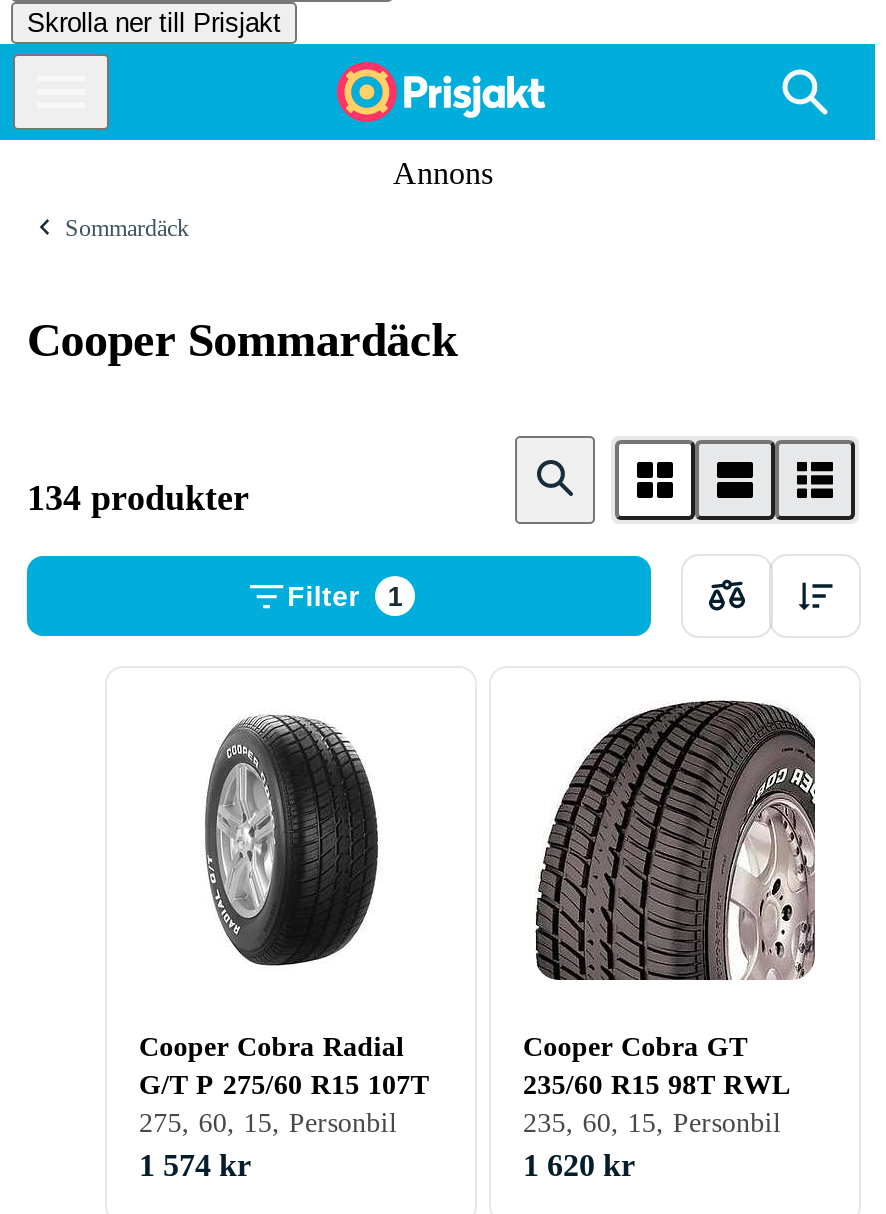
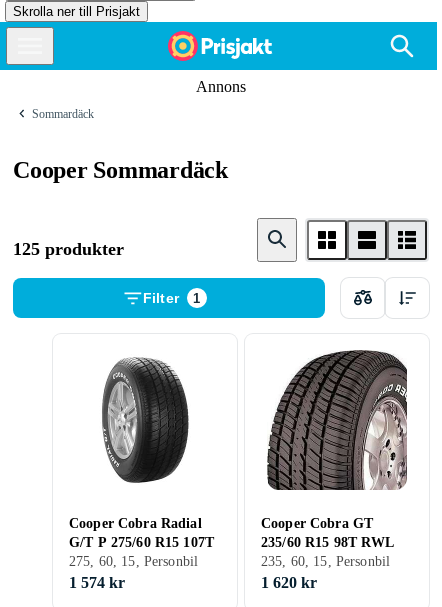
[27,477,249,517] 134 produkter -> [13,238,124,258] 125 produkter

